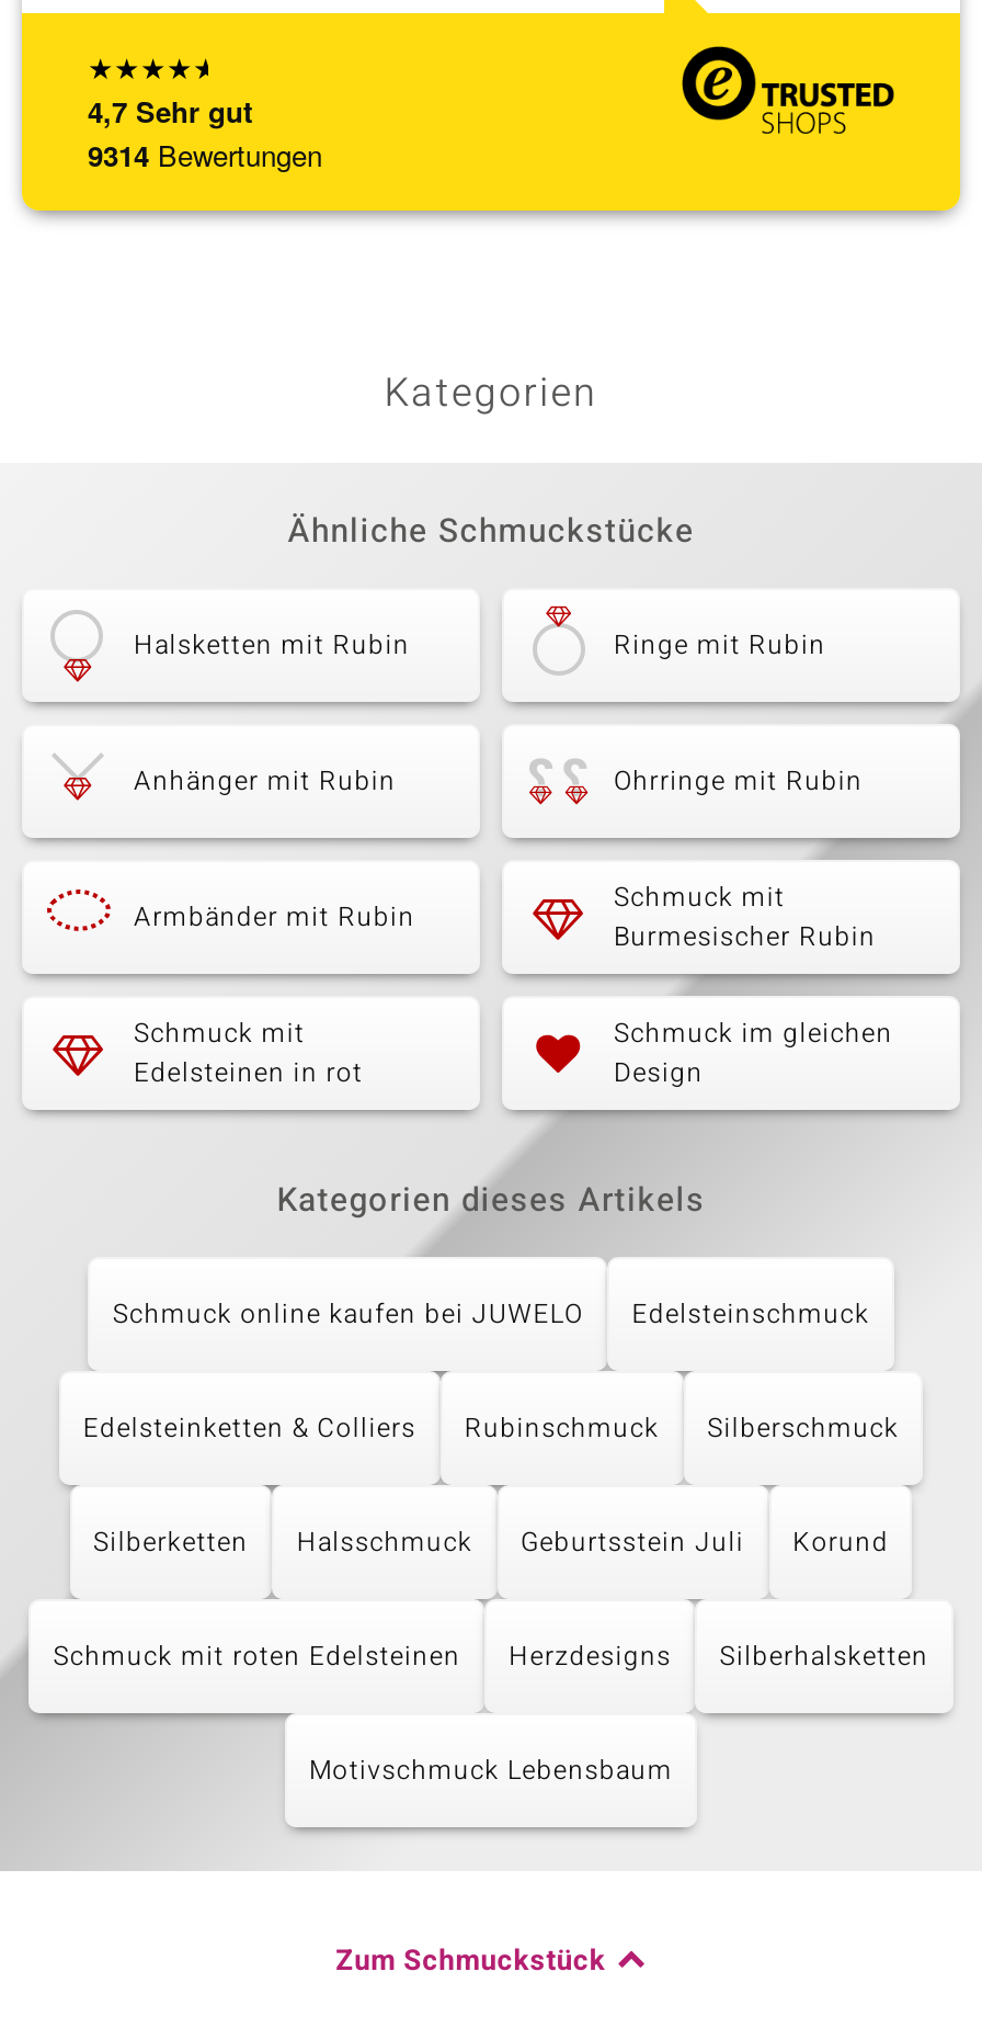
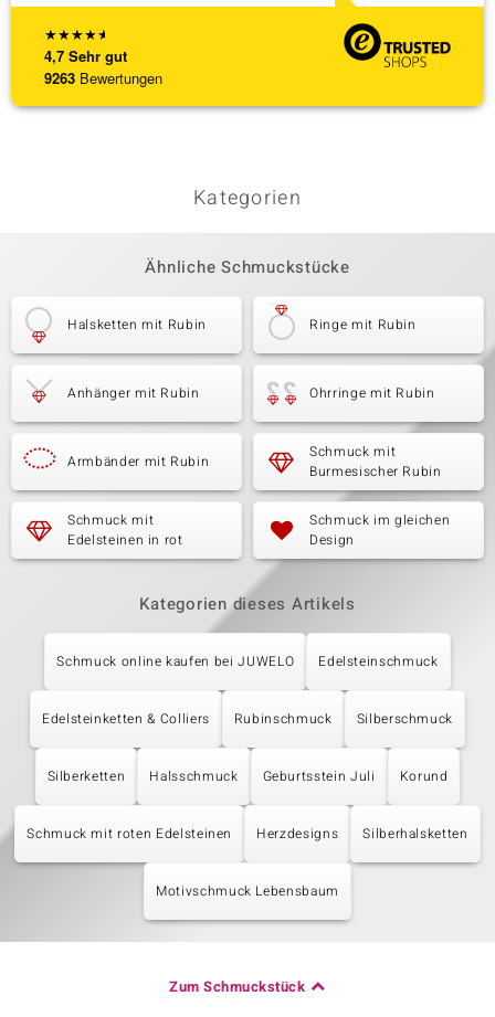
[88,134,322,175] 9314 Bewertungen -> [44,67,162,88] 9263 Bewertungen

